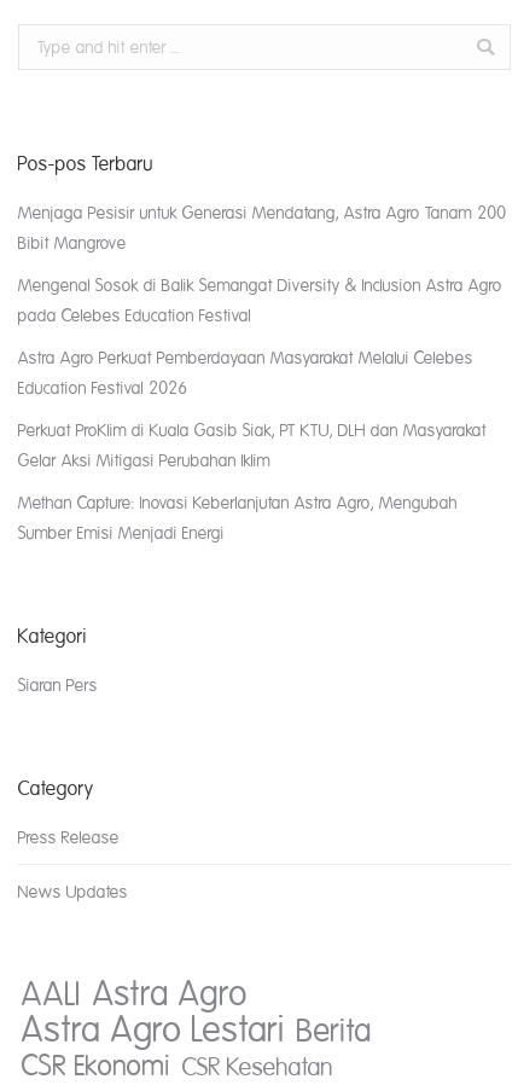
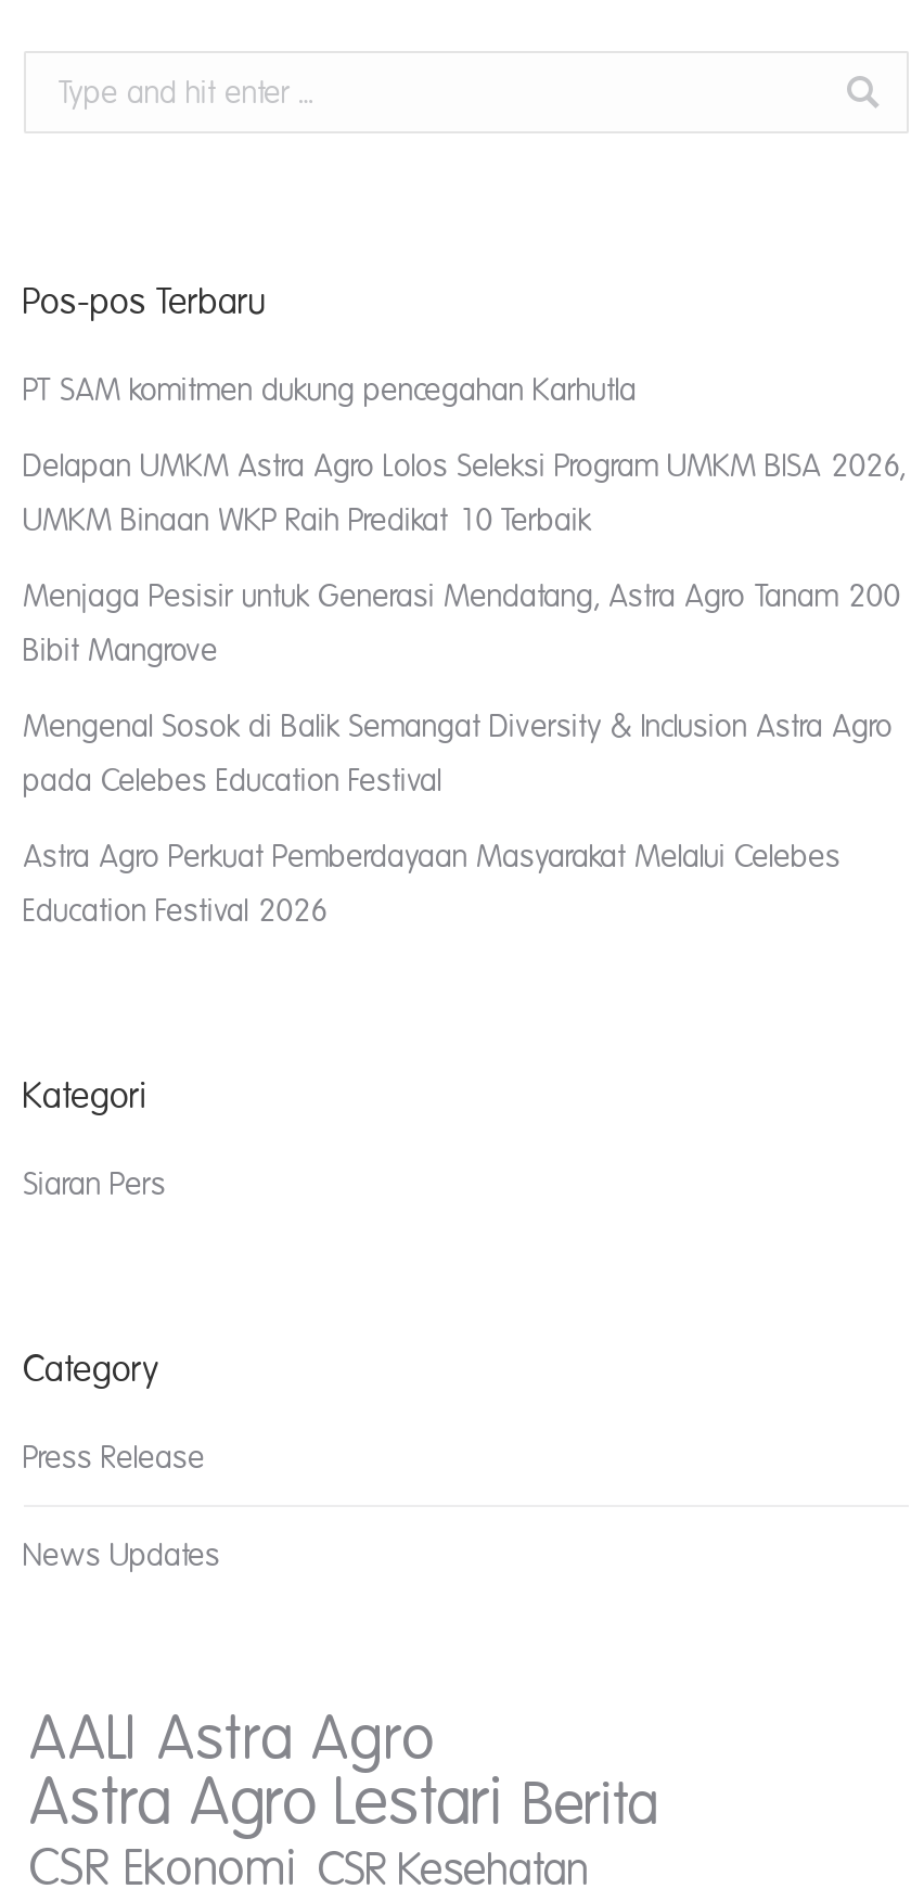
none -> [24,374,907,537] PT SAM komitmen dukung pencegahan Karhutla | Delapan UMKM Astra Agro Lolos Seleksi Program UMKM BISA 2026, | UMKM Binaan WKP Raih Predikat 10 Terbaik
moved [18,204,506,398] -> [24,580,900,928]: Menjaga Pesisir untuk Generasi Mendatang, Astra Agro Tanam 200 | Bibit Mangrove | Mengenal Sosok di Balik Semangat Diversity & Inclusion Astra Agro | pada Celebes Education Festival | Astra Agro Perkuat Pemberdayaan Masyarakat Melalui Celebes | Education Festival 2026
[18,422,487,542] Perkuat ProKlim di Kuala Gasib Siak, PT KTU, DLH dan Masyarakat | Gelar Aksi Mitigasi Perubahan Iklim | Methan Capture: Inovasi Keberlanjutan Astra Agro, Mengubah | Sumber Emisi Menjadi Energi -> none

